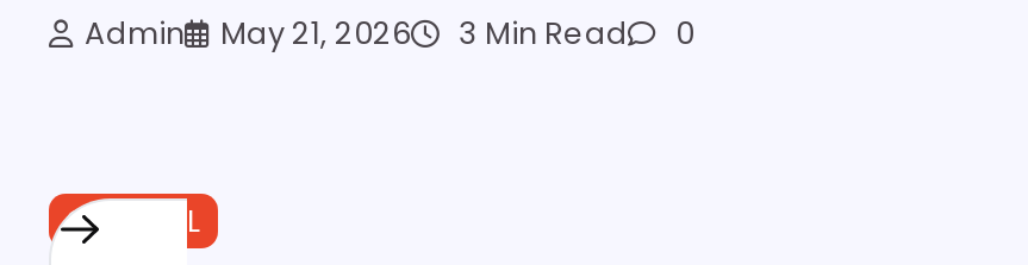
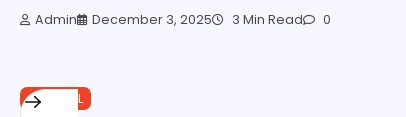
[85,13,694,53] Admin May 21, 2026 3 Min Read 0 -> [35,11,331,28] Admin December 3, 2025 3 Min Read 0

